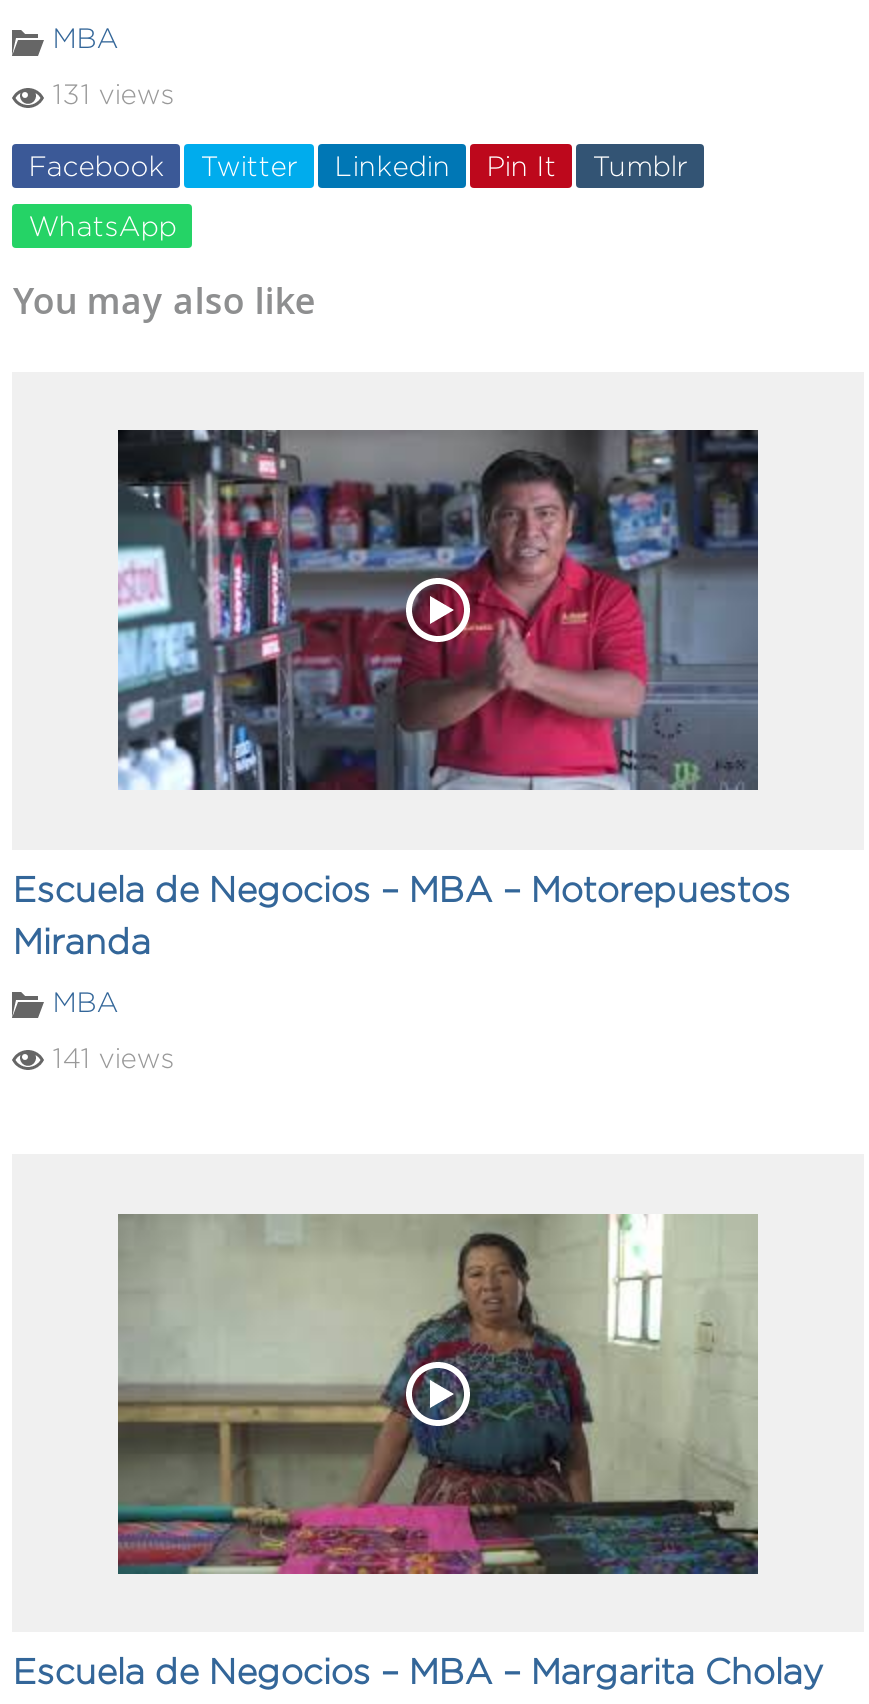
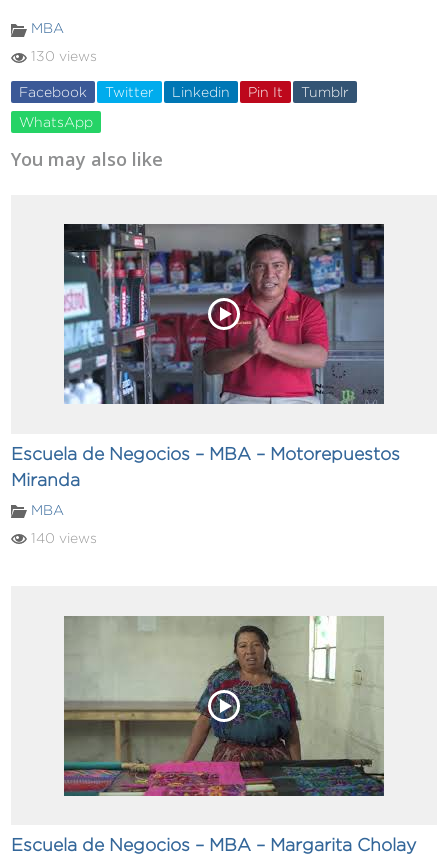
[44,79,174,111] 131 views -> [27,48,97,64] 130 views
[44,1042,174,1074] 141 views -> [27,530,97,546] 140 views

